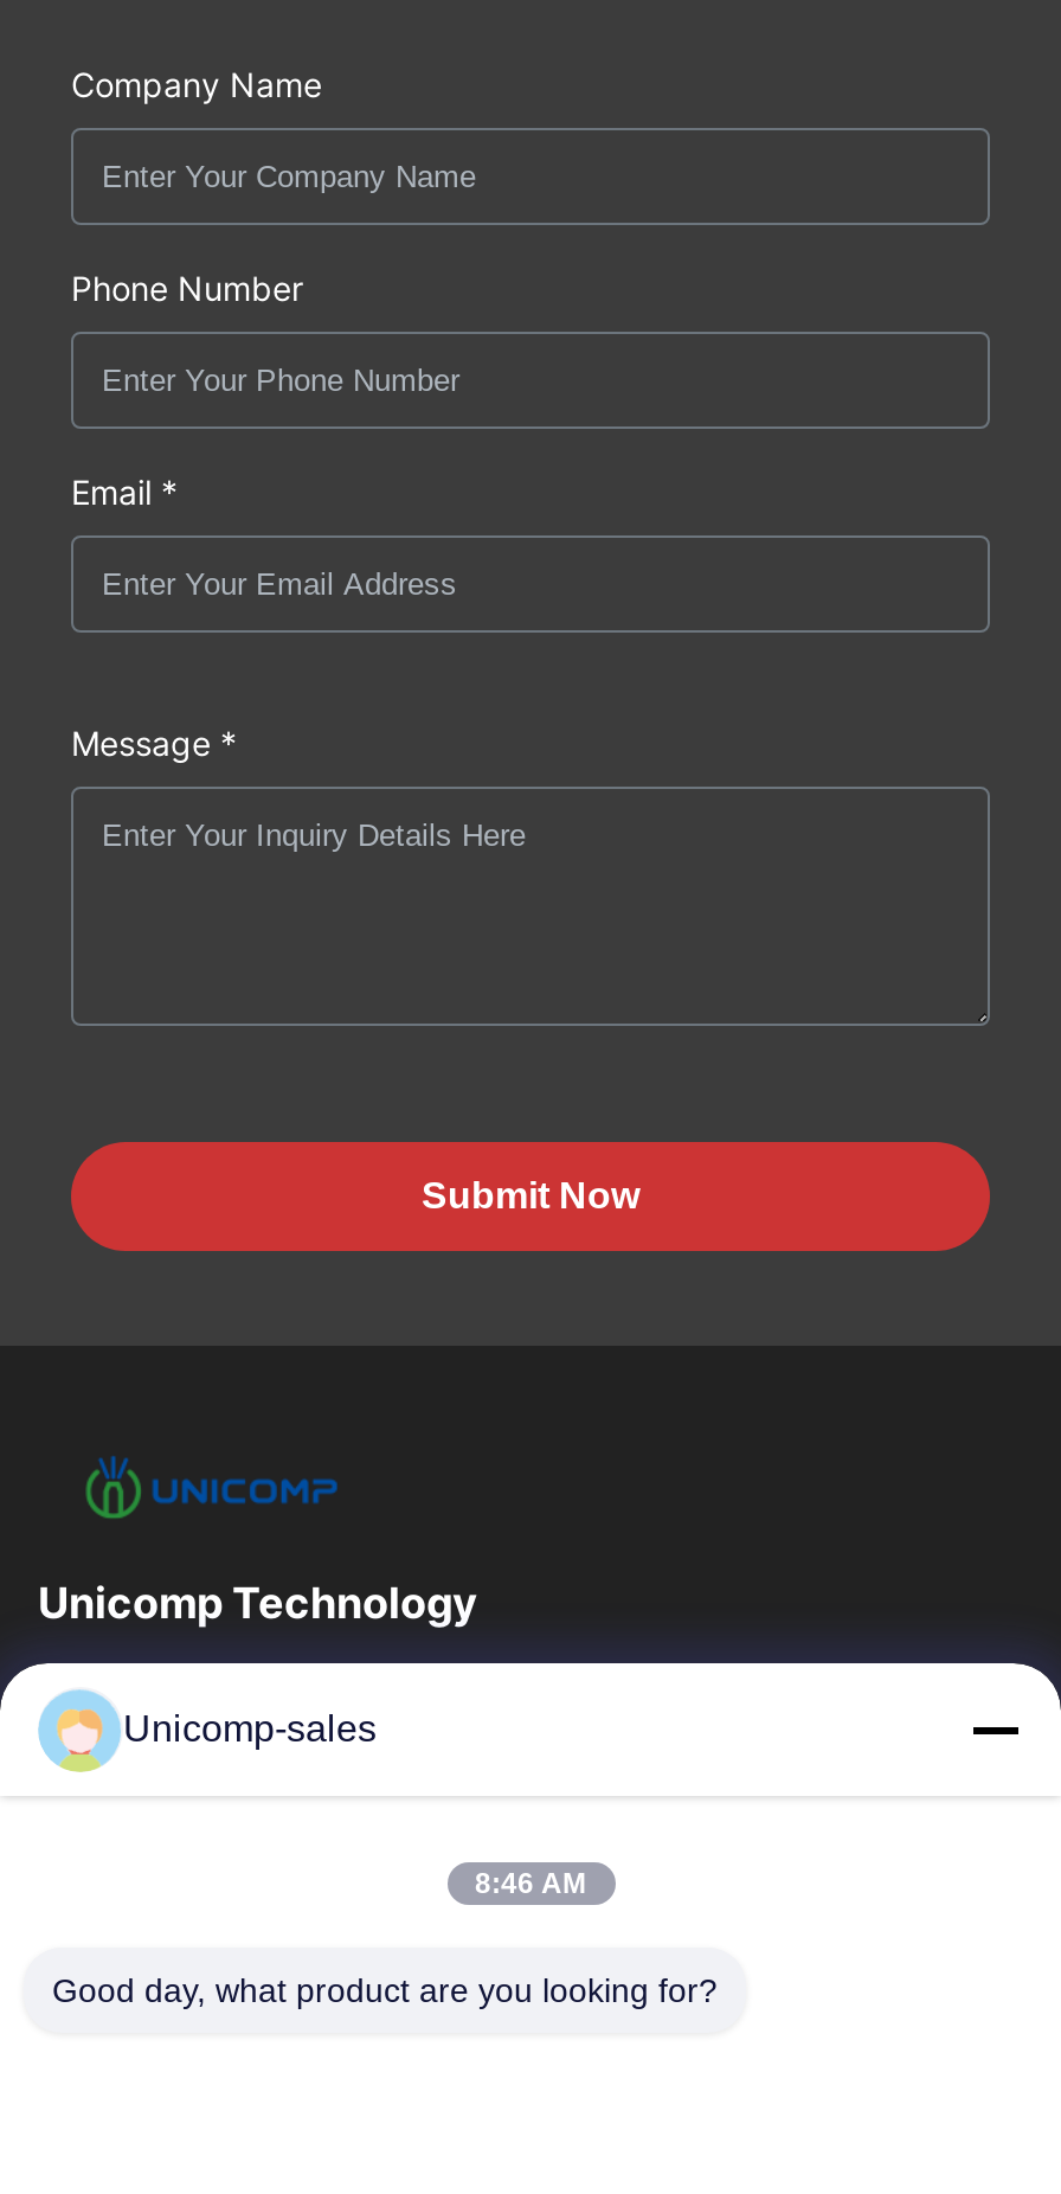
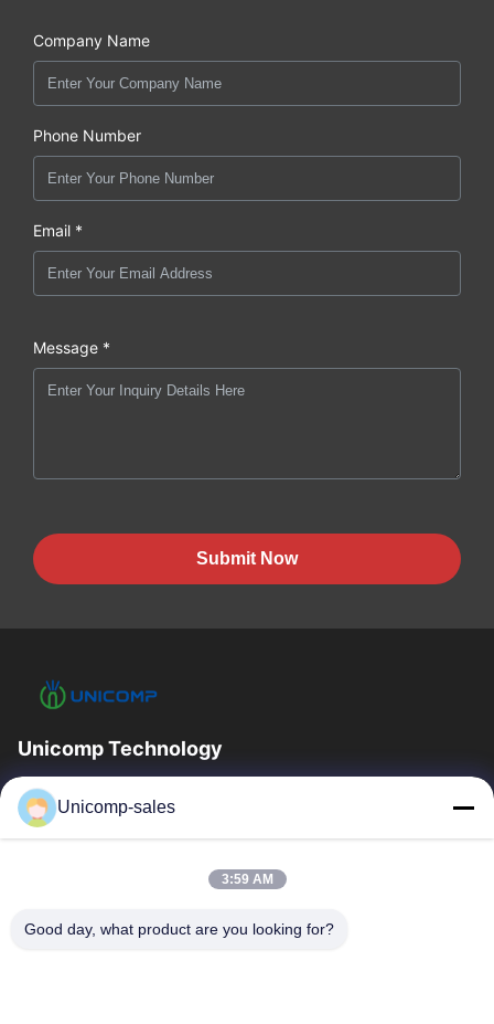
[475,1867,586,1900] 8:46 AM -> [221,872,273,887] 3:59 AM

